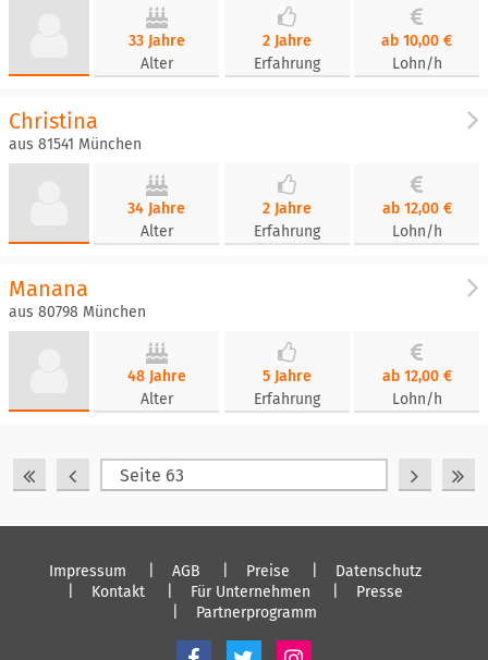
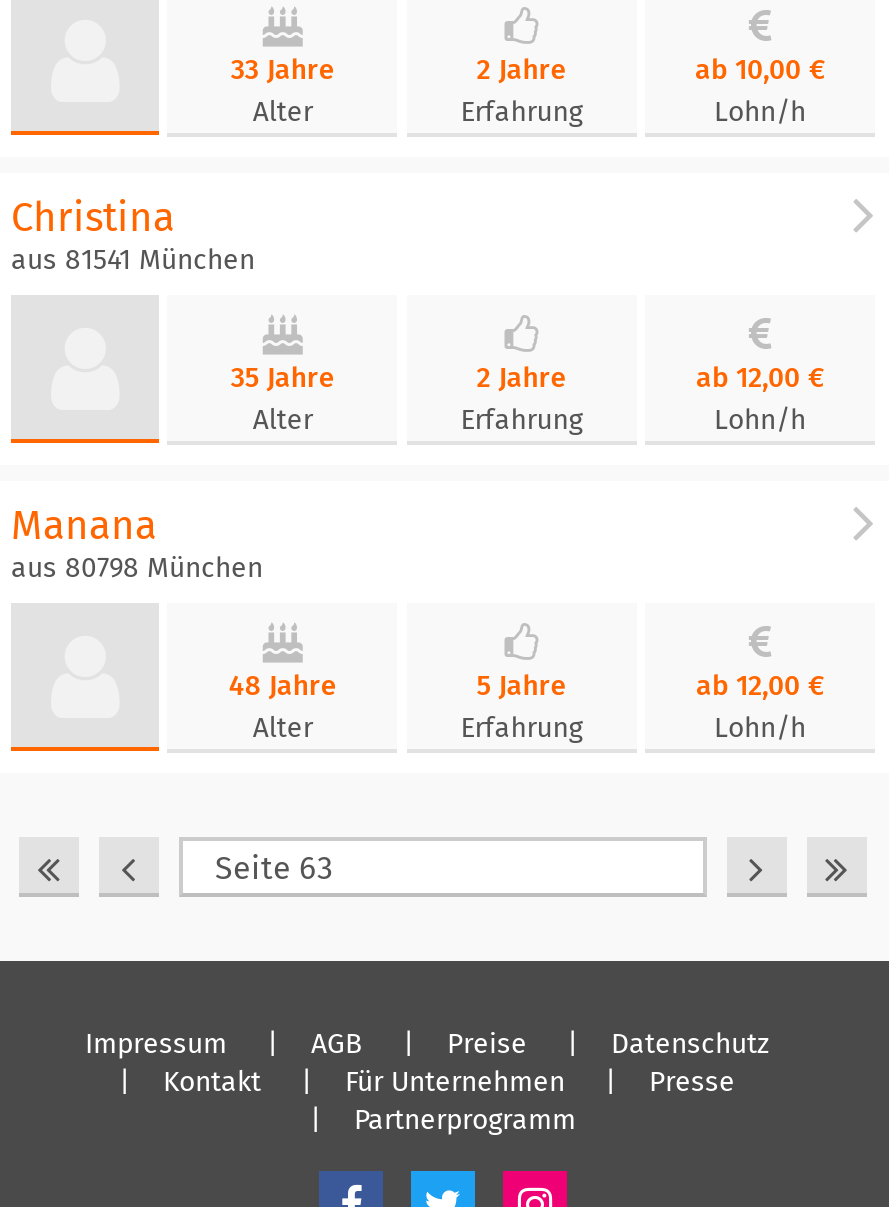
[128,199,186,218] 34 Jahre -> [231,361,335,395] 35 Jahre

